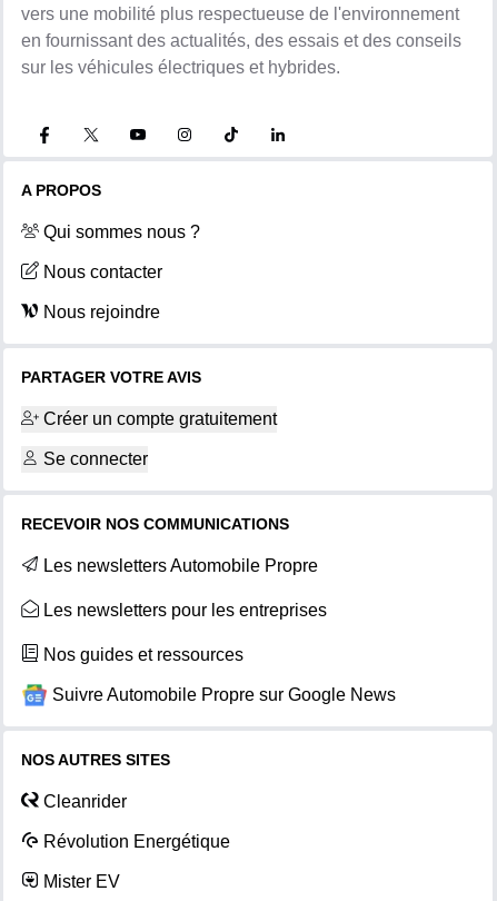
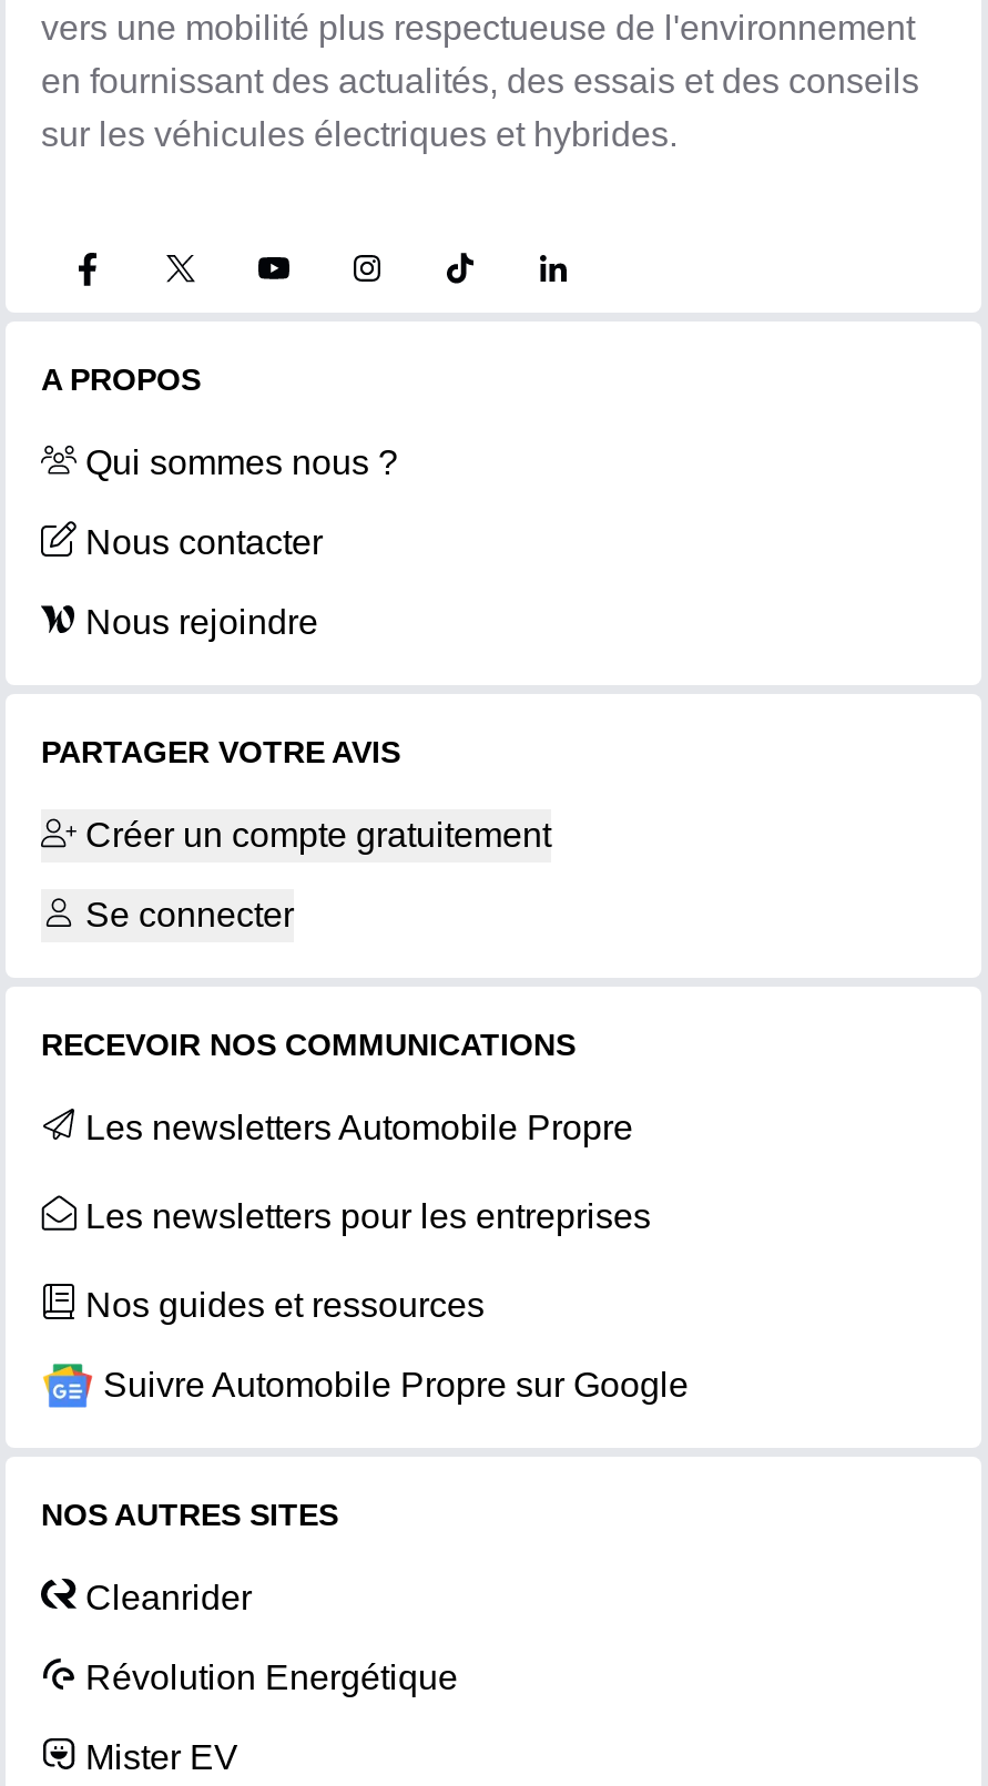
[52,685,396,704] Suivre Automobile Propre sur Google News -> [103,1366,689,1404] Suivre Automobile Propre sur Google

